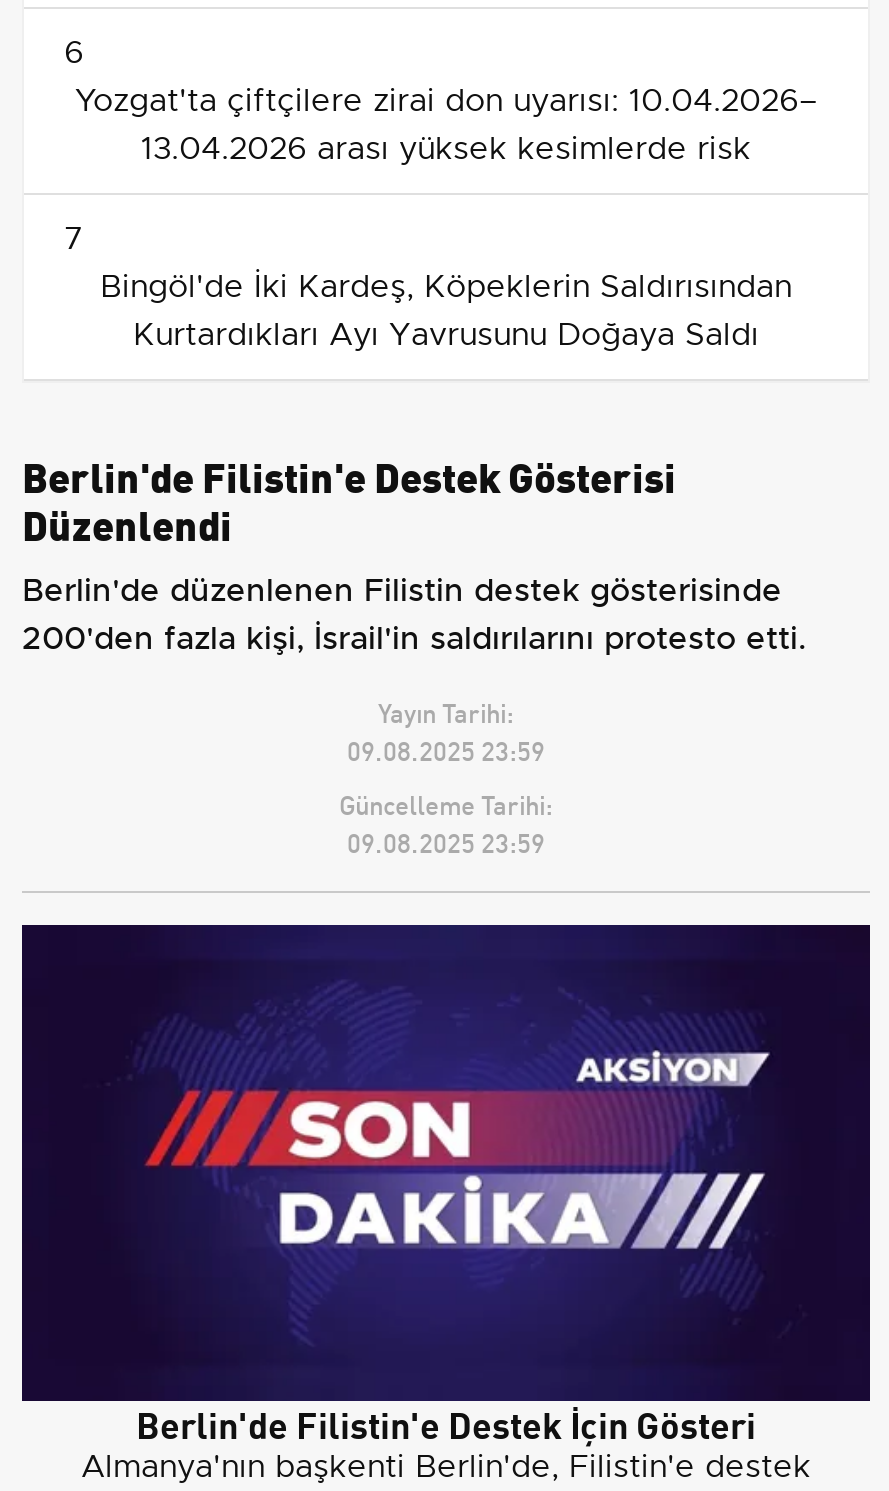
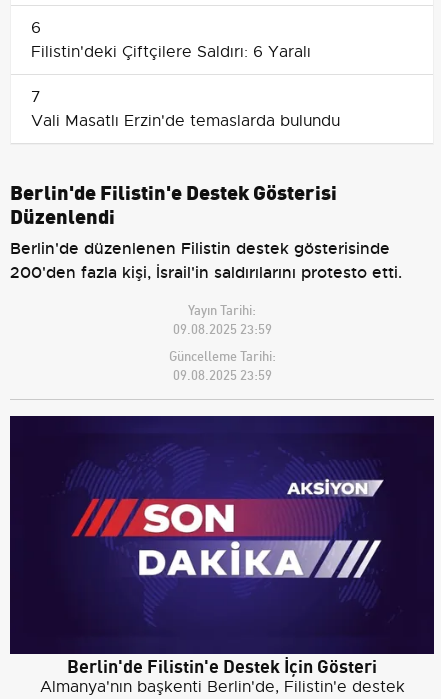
[75,80,817,168] Yozgat'ta çiftçilere zirai don uyarısı: 10.04.2026– | 13.04.2026 arası yüksek kesimlerde risk -> [31,42,311,62] Filistin'deki Çiftçilere Saldırı: 6 Yaralı
[100,266,792,354] Bingöl'de İki Kardeş, Köpeklerin Saldırısından | Kurtardıkları Ayı Yavrusunu Doğaya Saldı -> [31,111,340,131] Vali Masatlı Erzin'de temaslarda bulundu

